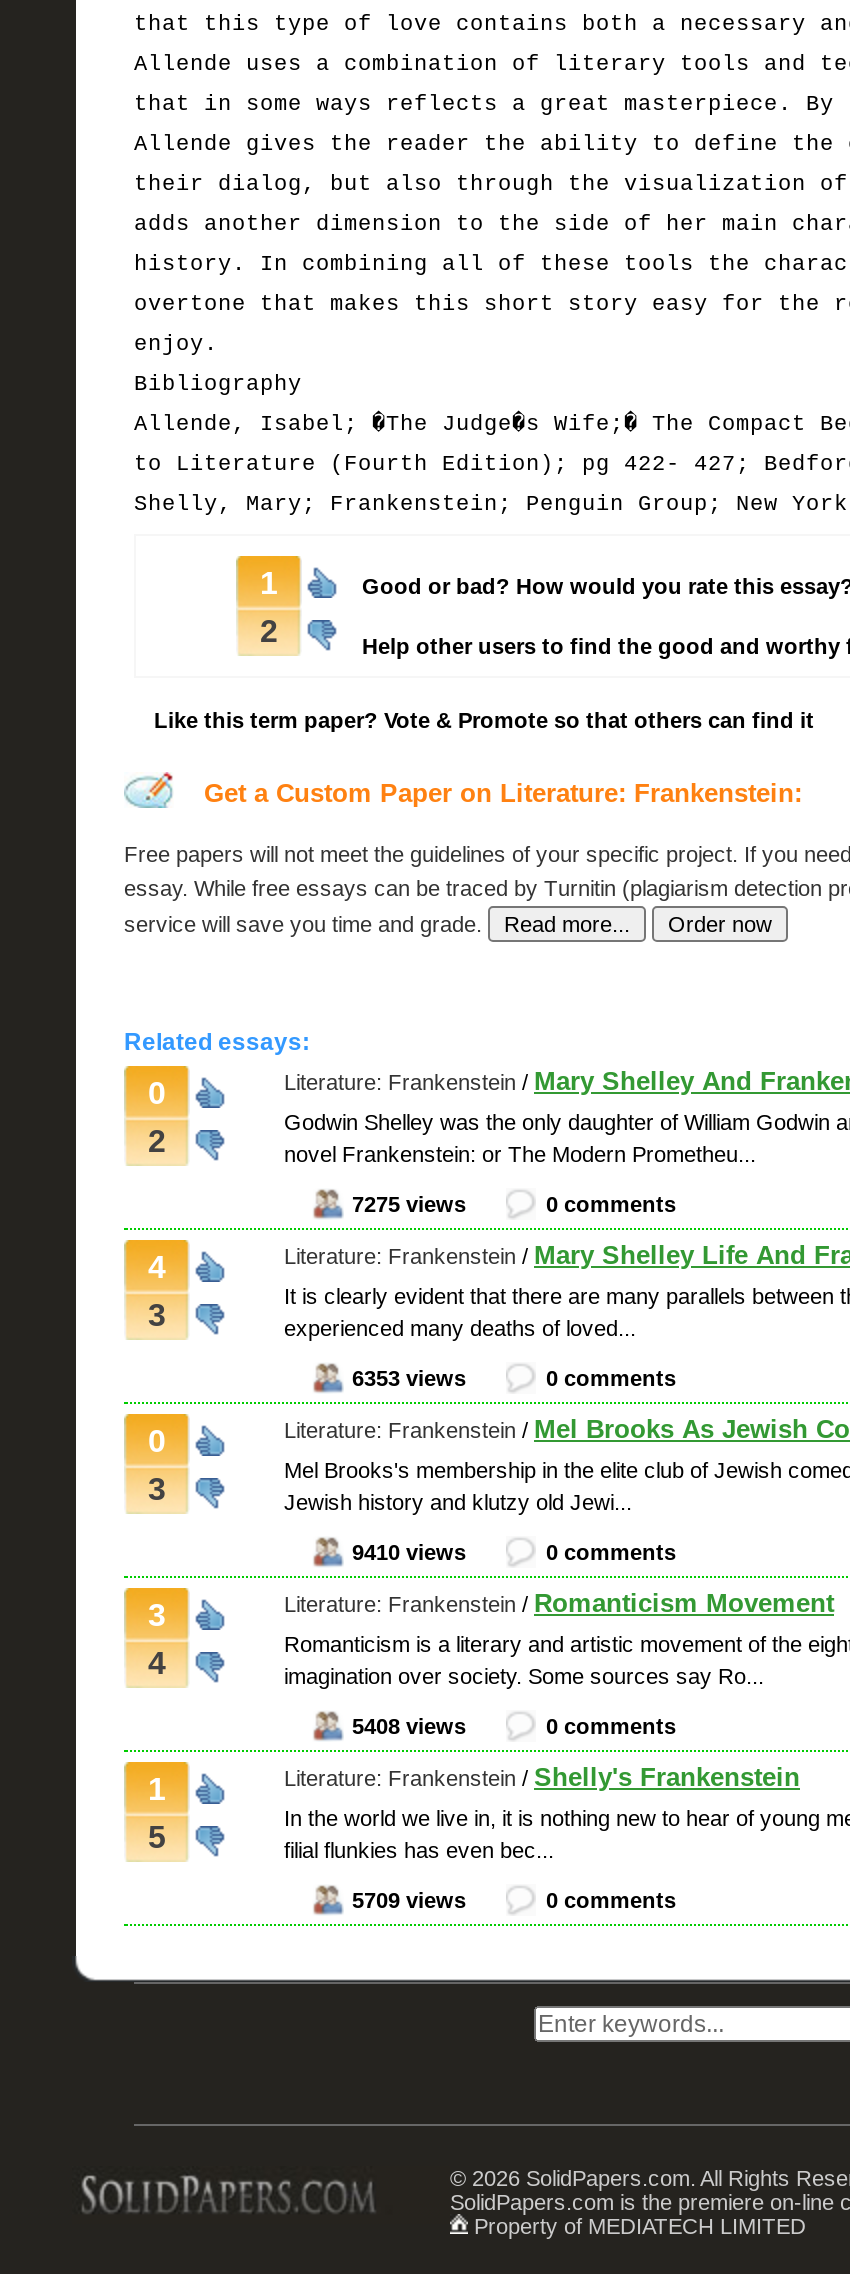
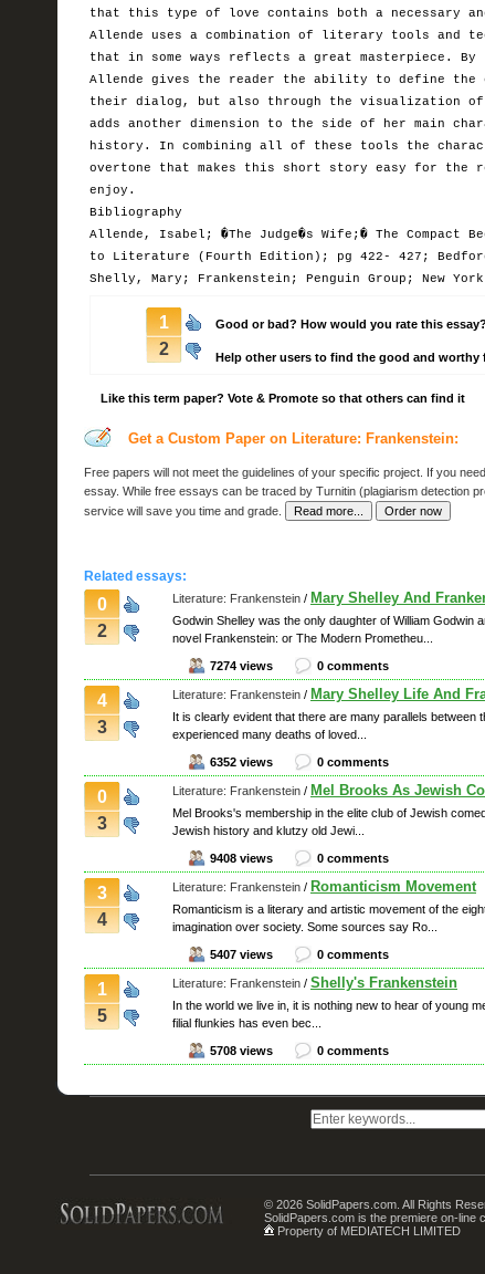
[352,1192,466,1216] 7275 views -> [210,659,273,672] 7274 views
[352,1366,466,1390] 6353 views -> [210,755,273,769] 6352 views
[352,1540,466,1564] 9410 views -> [210,852,273,865] 9408 views
[352,1714,466,1738] 5408 views -> [210,948,273,961] 5407 views
[352,1888,466,1912] 5709 views -> [210,1044,273,1057] 5708 views

